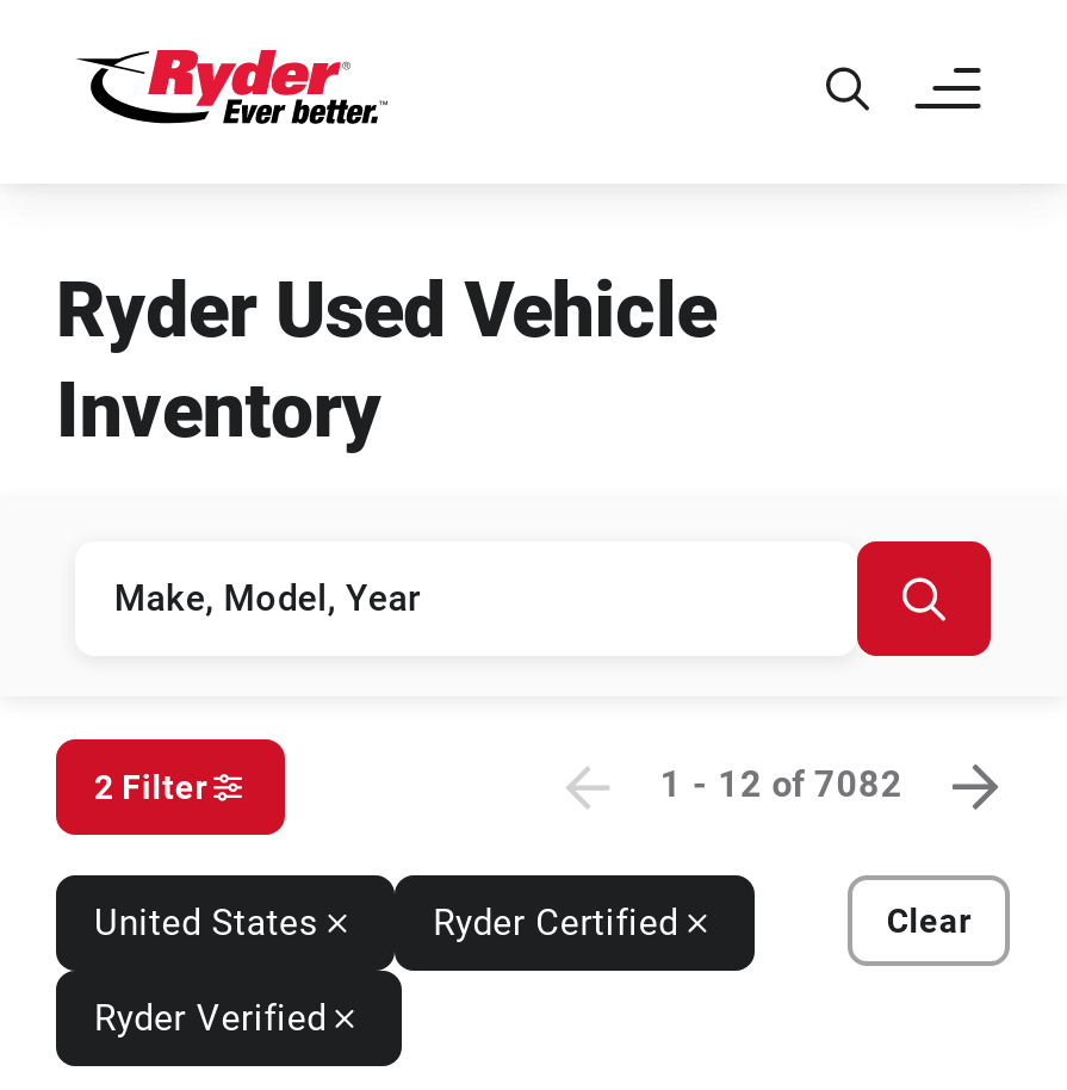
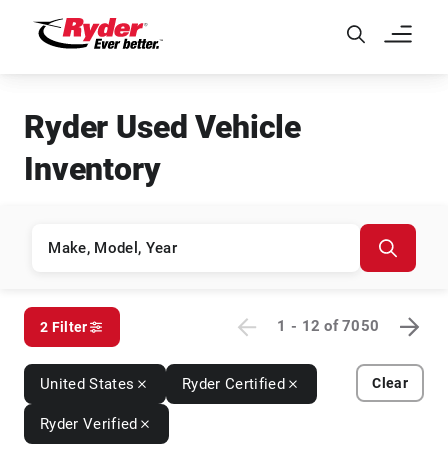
[660,764,903,807] 1 - 12 of 7082 -> [277,317,379,335] 1 - 12 of 7050

